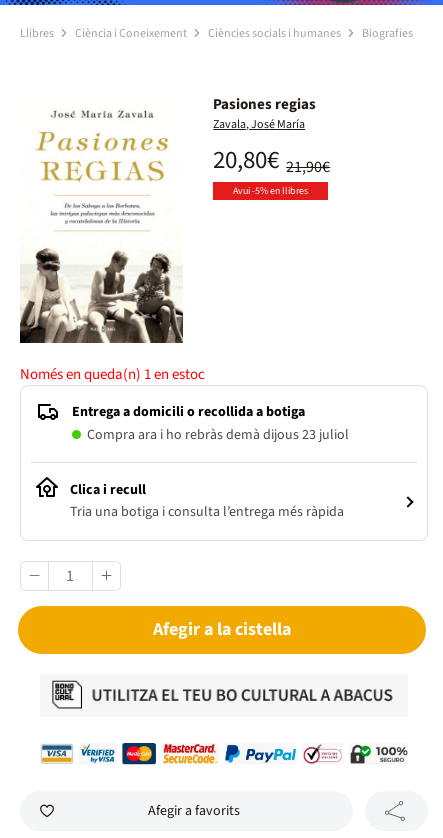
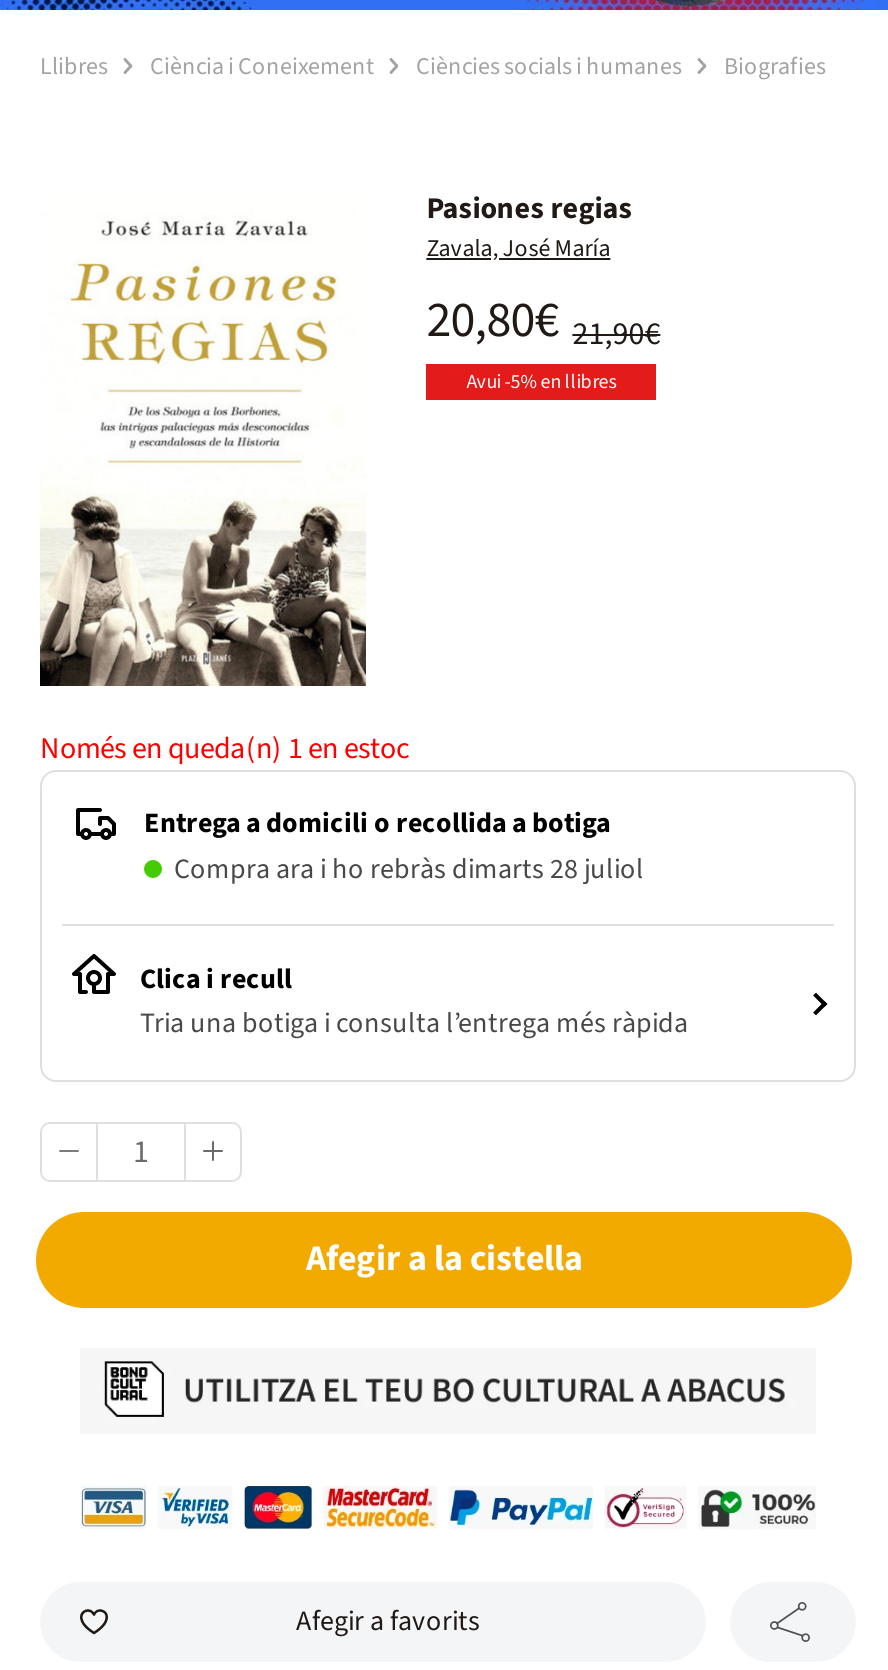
[87,425,349,445] Compra ara i ho rebràs demà dijous 23 juliol -> [174,851,644,891] Compra ara i ho rebràs dimarts 28 juliol

